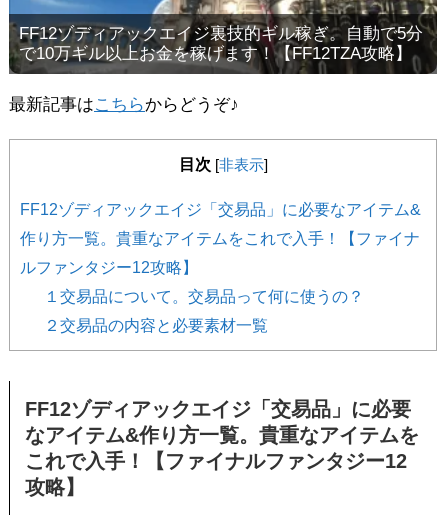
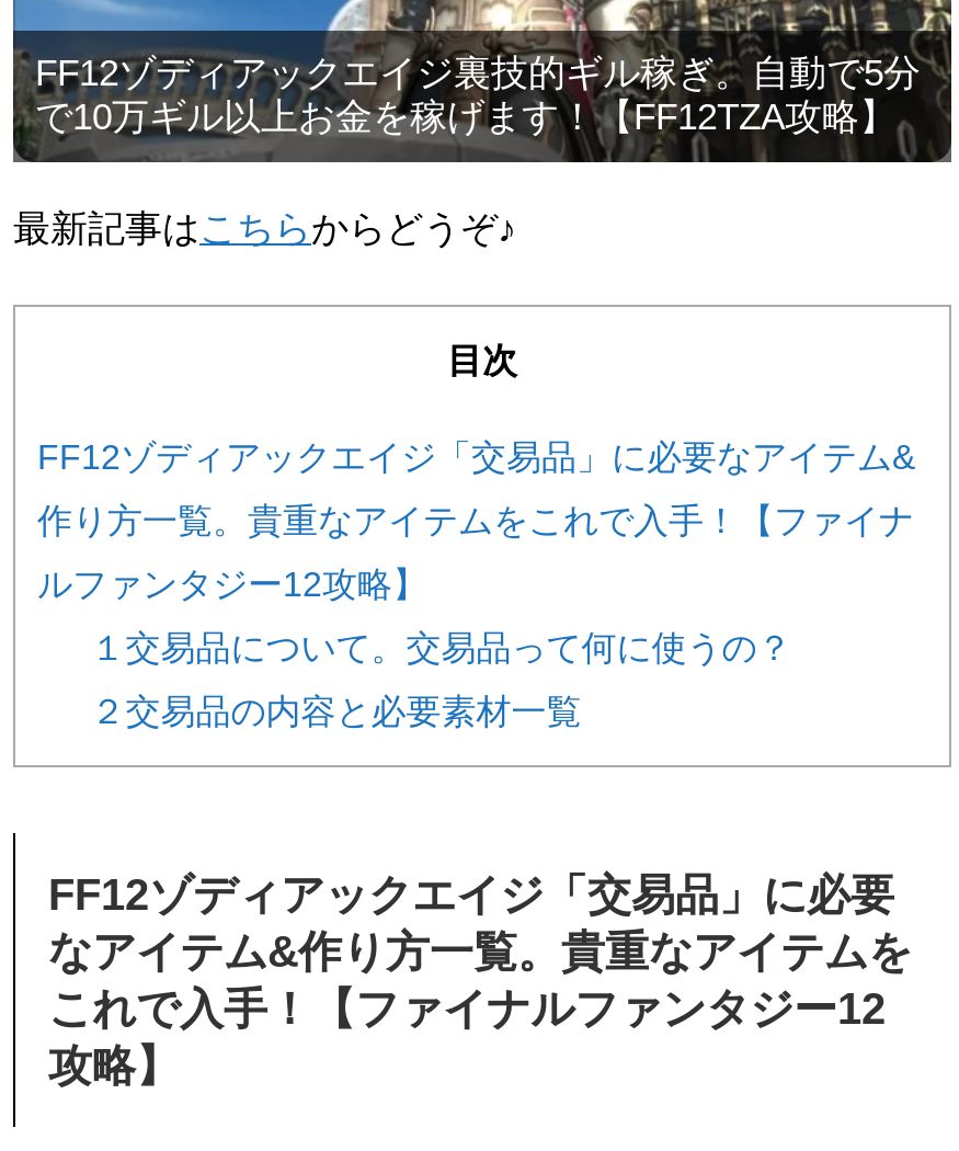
[178,155,267,173] 目次 [非表示] -> [447,340,517,380] 目次

